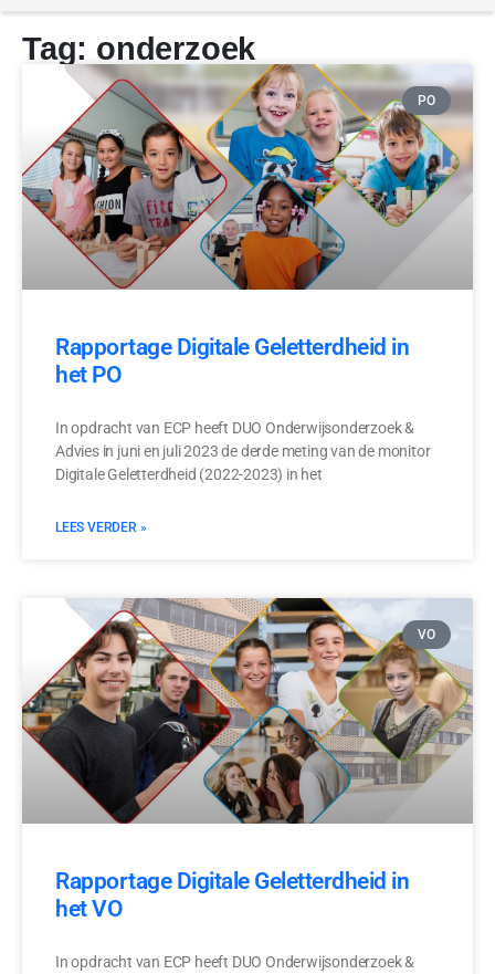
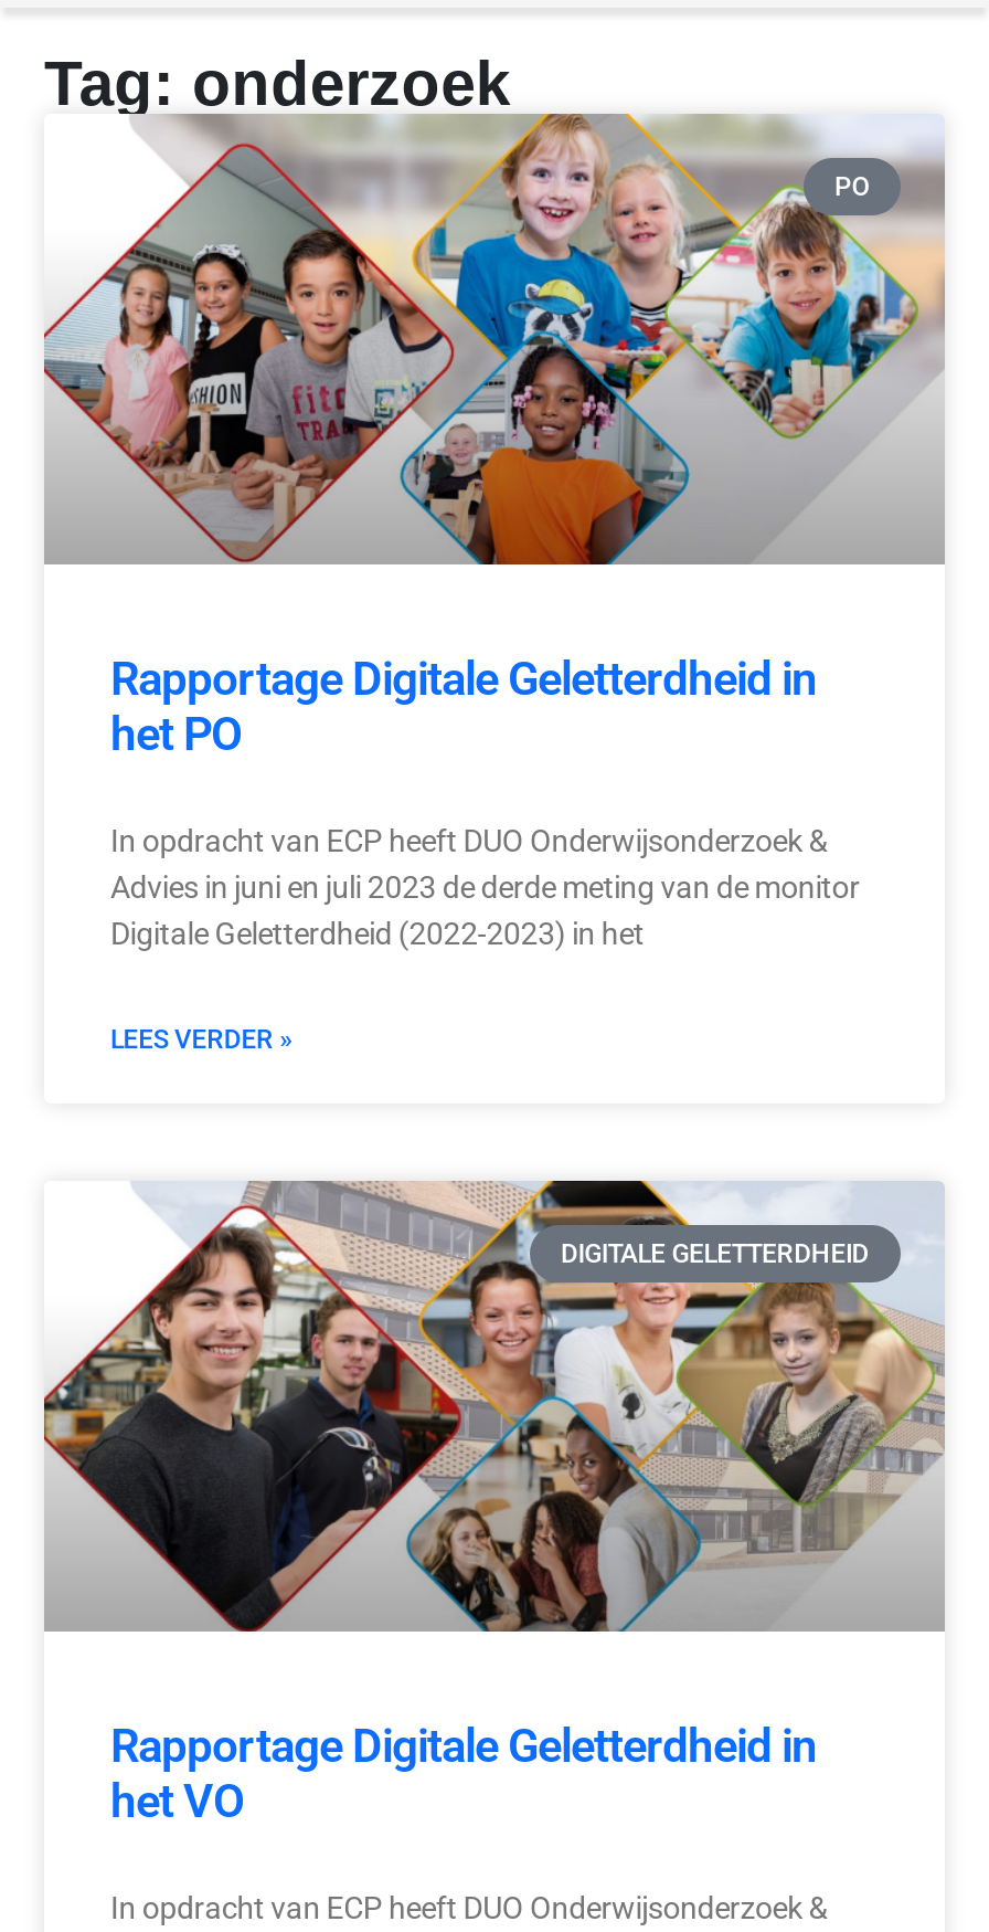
[418,627,435,643] VO -> [561,1239,869,1270] DIGITALE GELETTERDHEID

